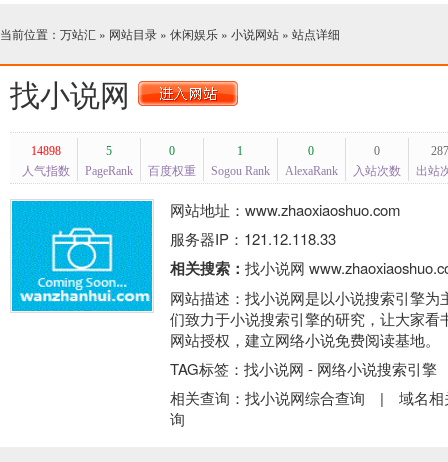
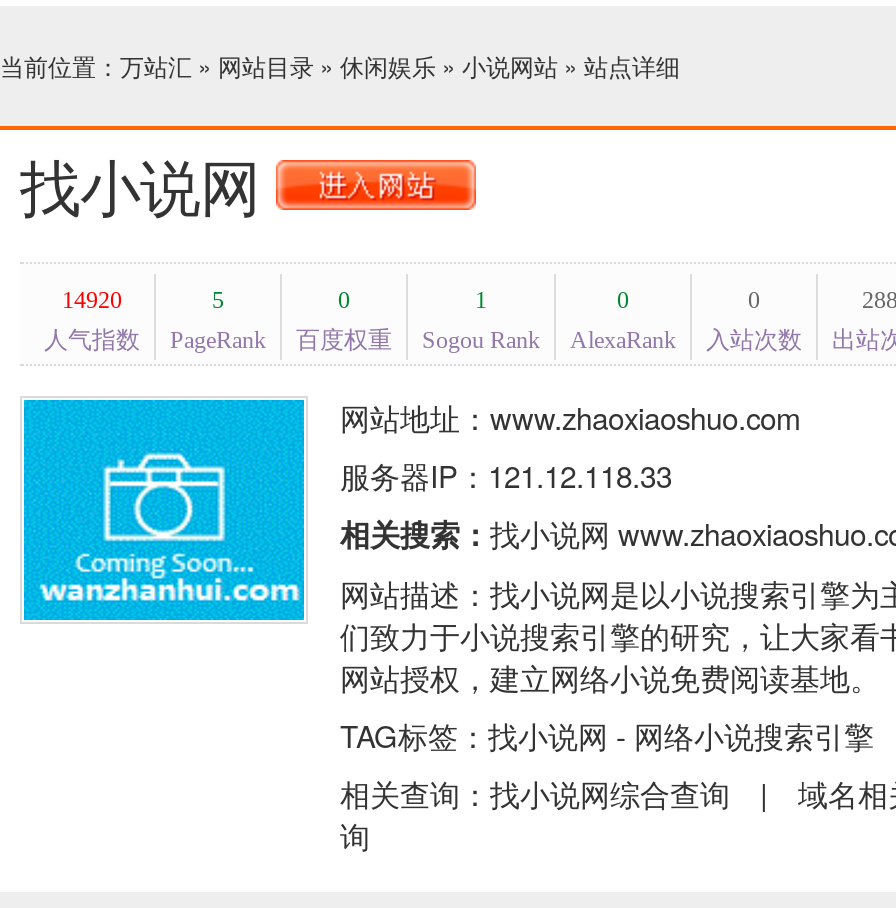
[31,144,61,158] 14898 -> [62,286,122,314] 14920
[431,144,448,158] 287 -> [862,286,896,314] 288

